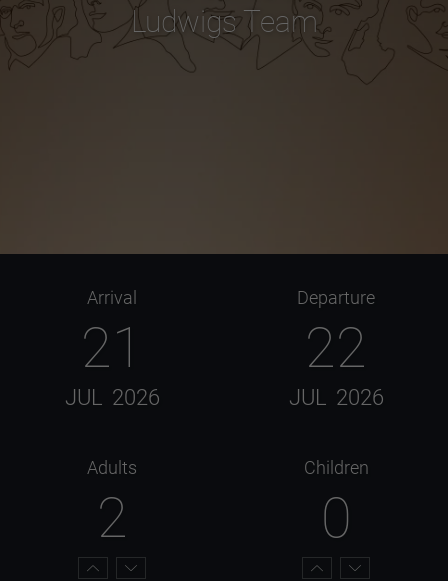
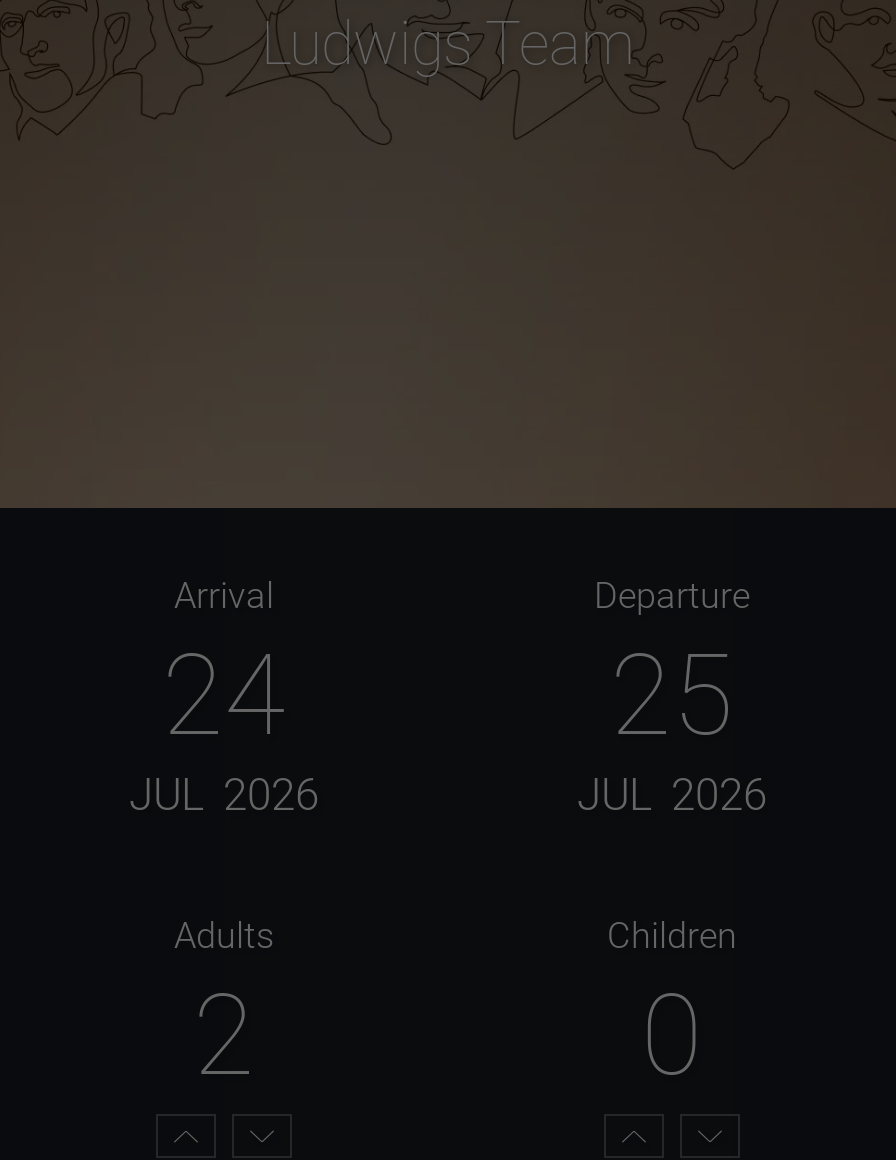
[81,315,143,381] 21 -> [162,630,286,762] 24
[305,315,367,381] 22 -> [610,630,734,762] 25

